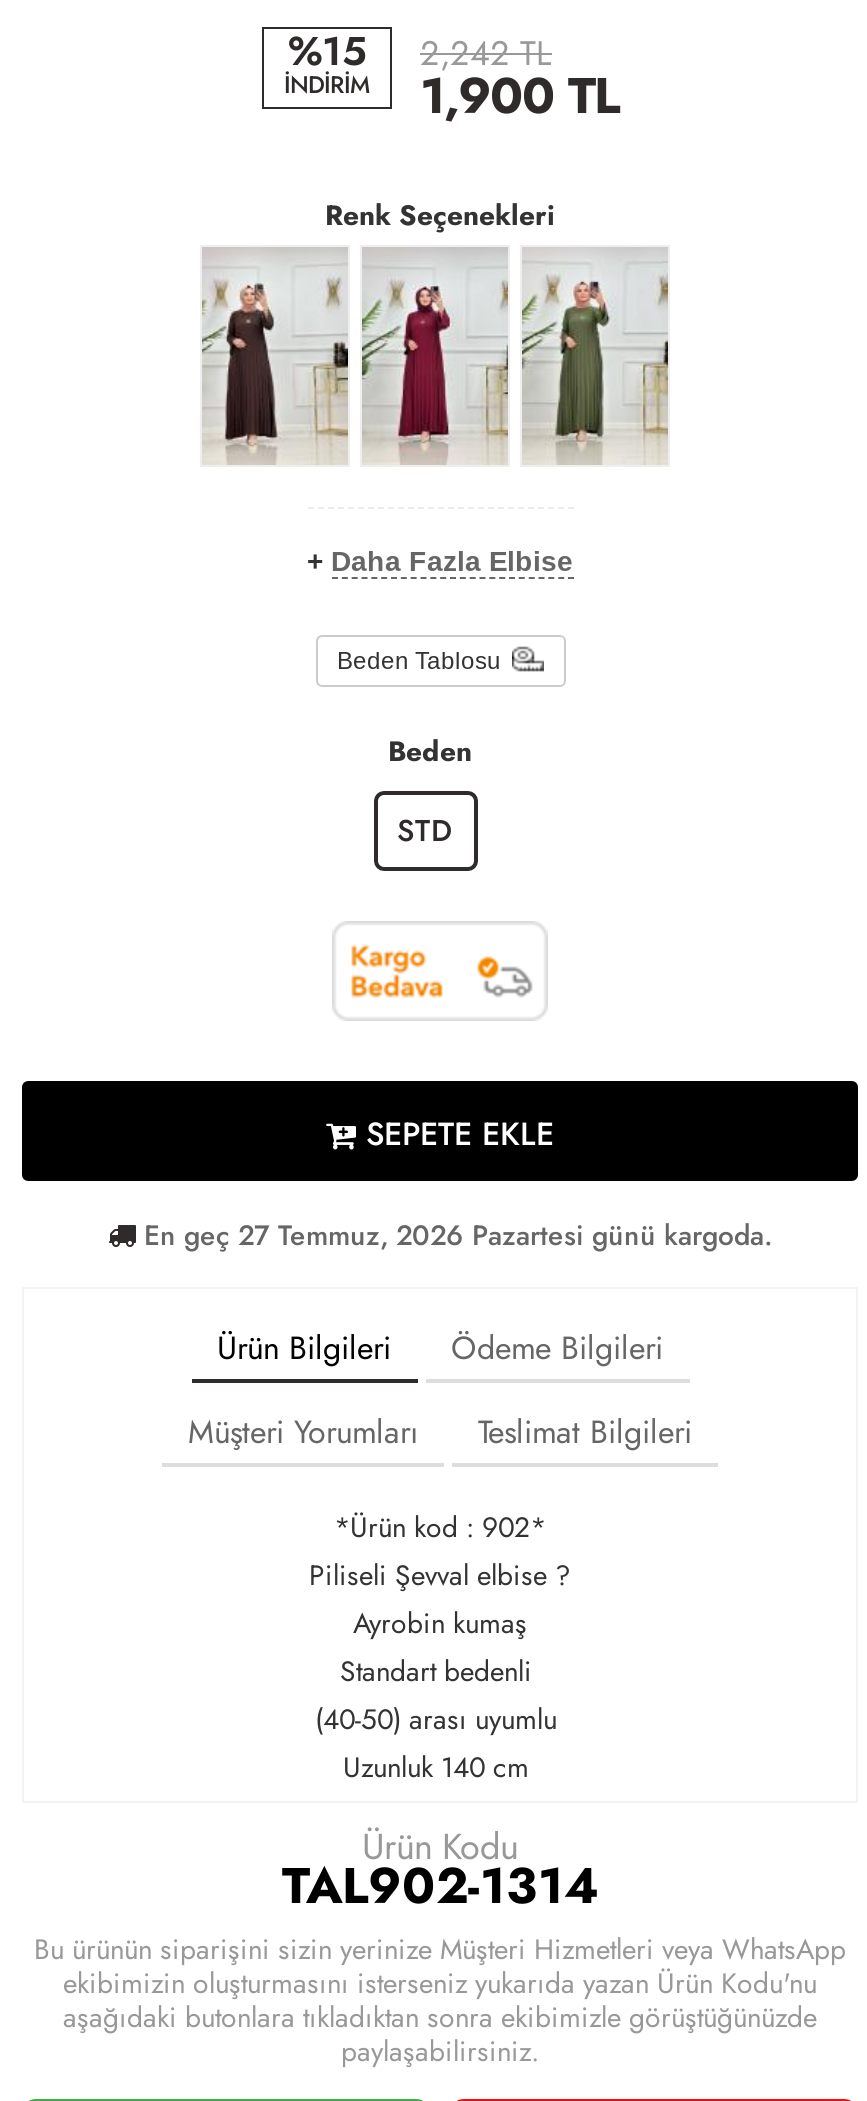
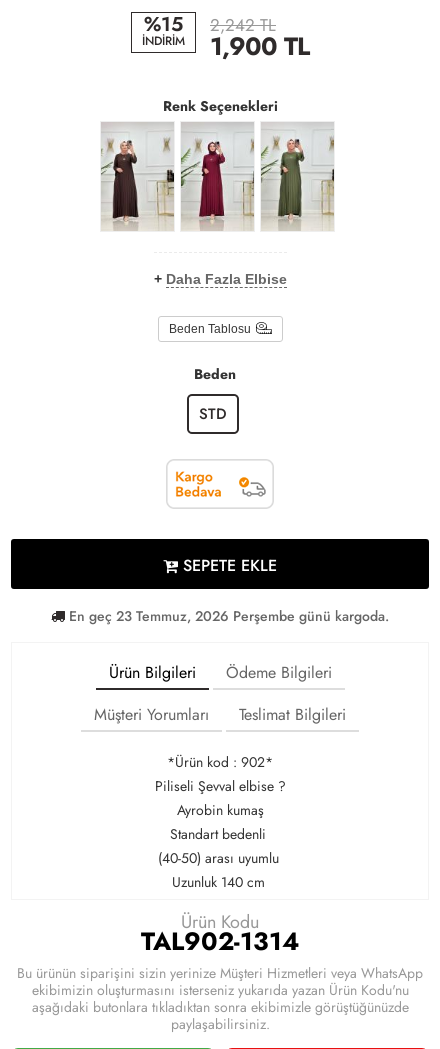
[136,1216,772,1256] En geç 27 Temmuz, 2026 Pazartesi günü kargoda. -> [65,606,389,626] En geç 23 Temmuz, 2026 Perşembe günü kargoda.

